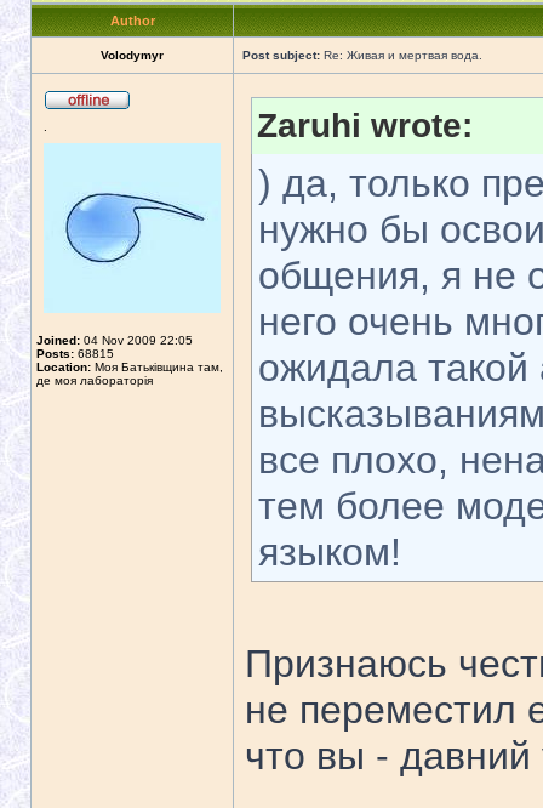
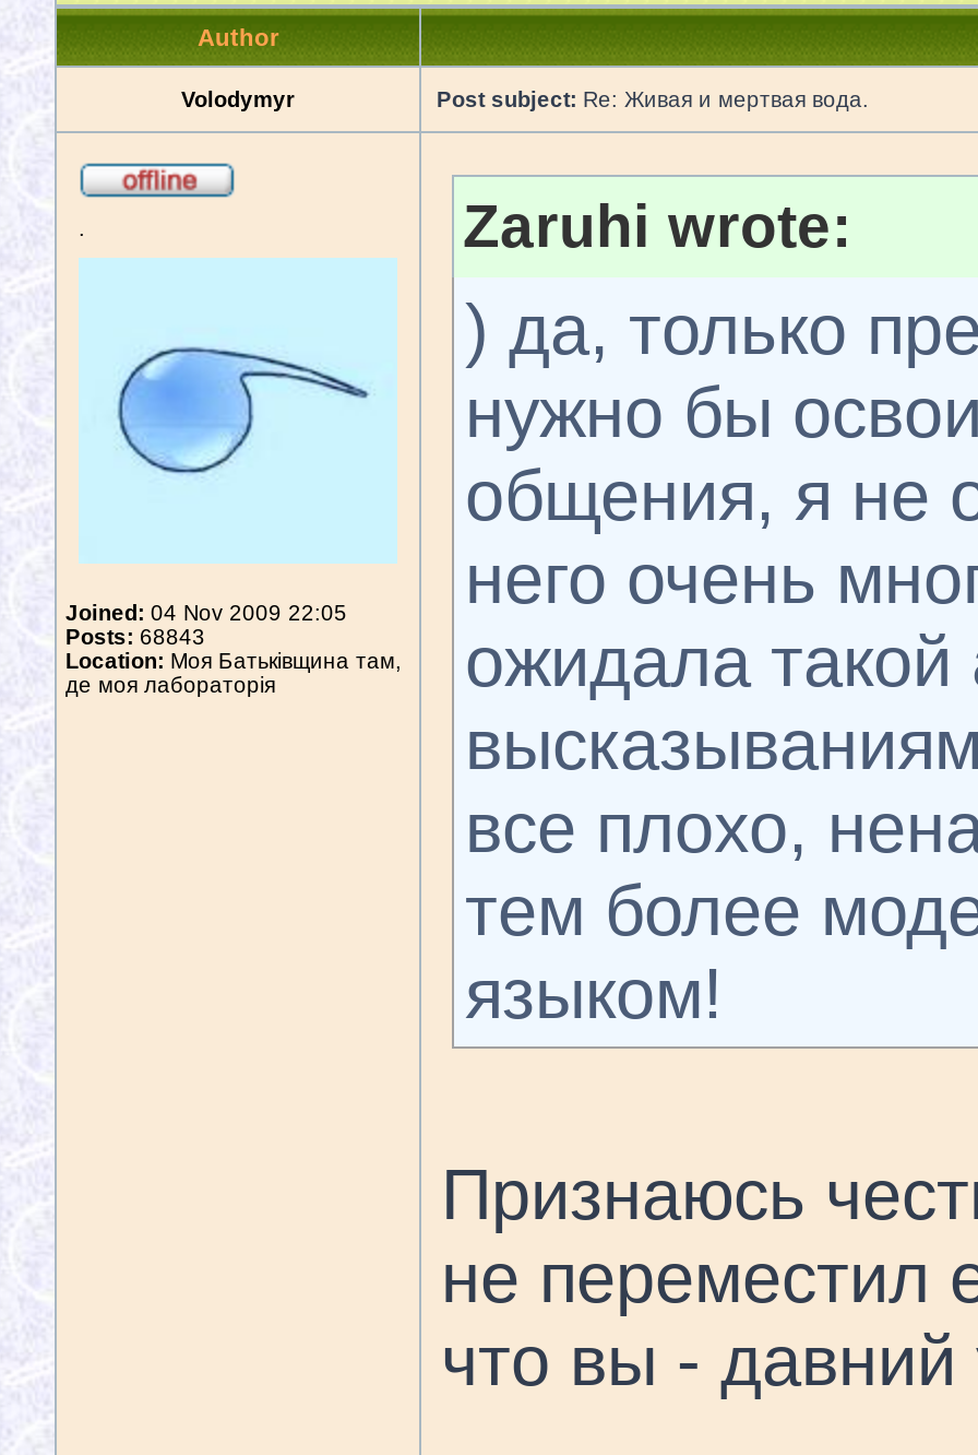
[36,347,114,360] Posts: 68815 -> [65,625,205,649] Posts: 68843

